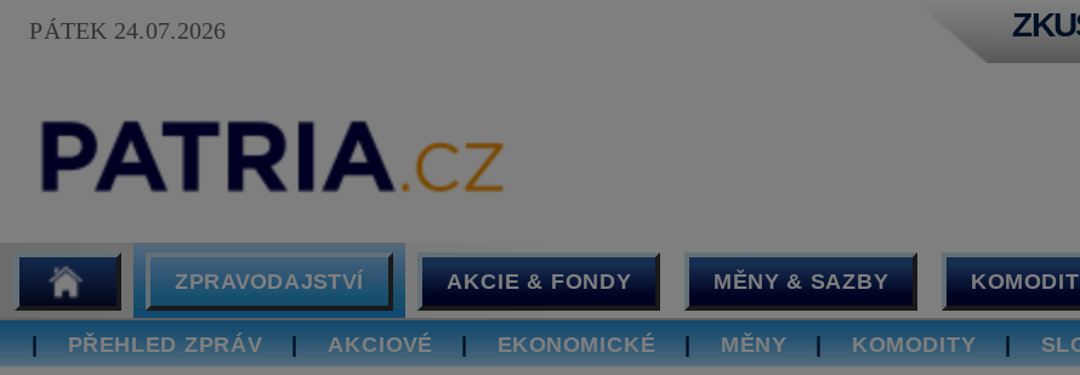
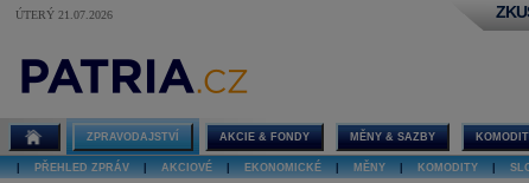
[29,17,226,44] PÁTEK 24.07.2026 -> [15,8,113,21] ÚTERÝ 21.07.2026

